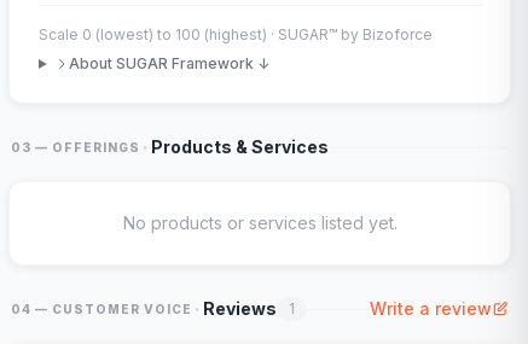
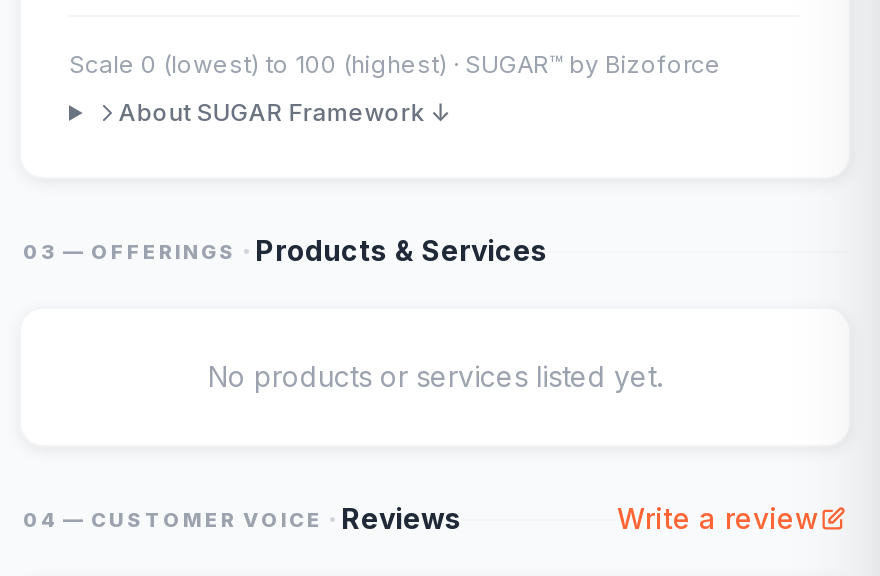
[289,299,295,317] 1 -> none

